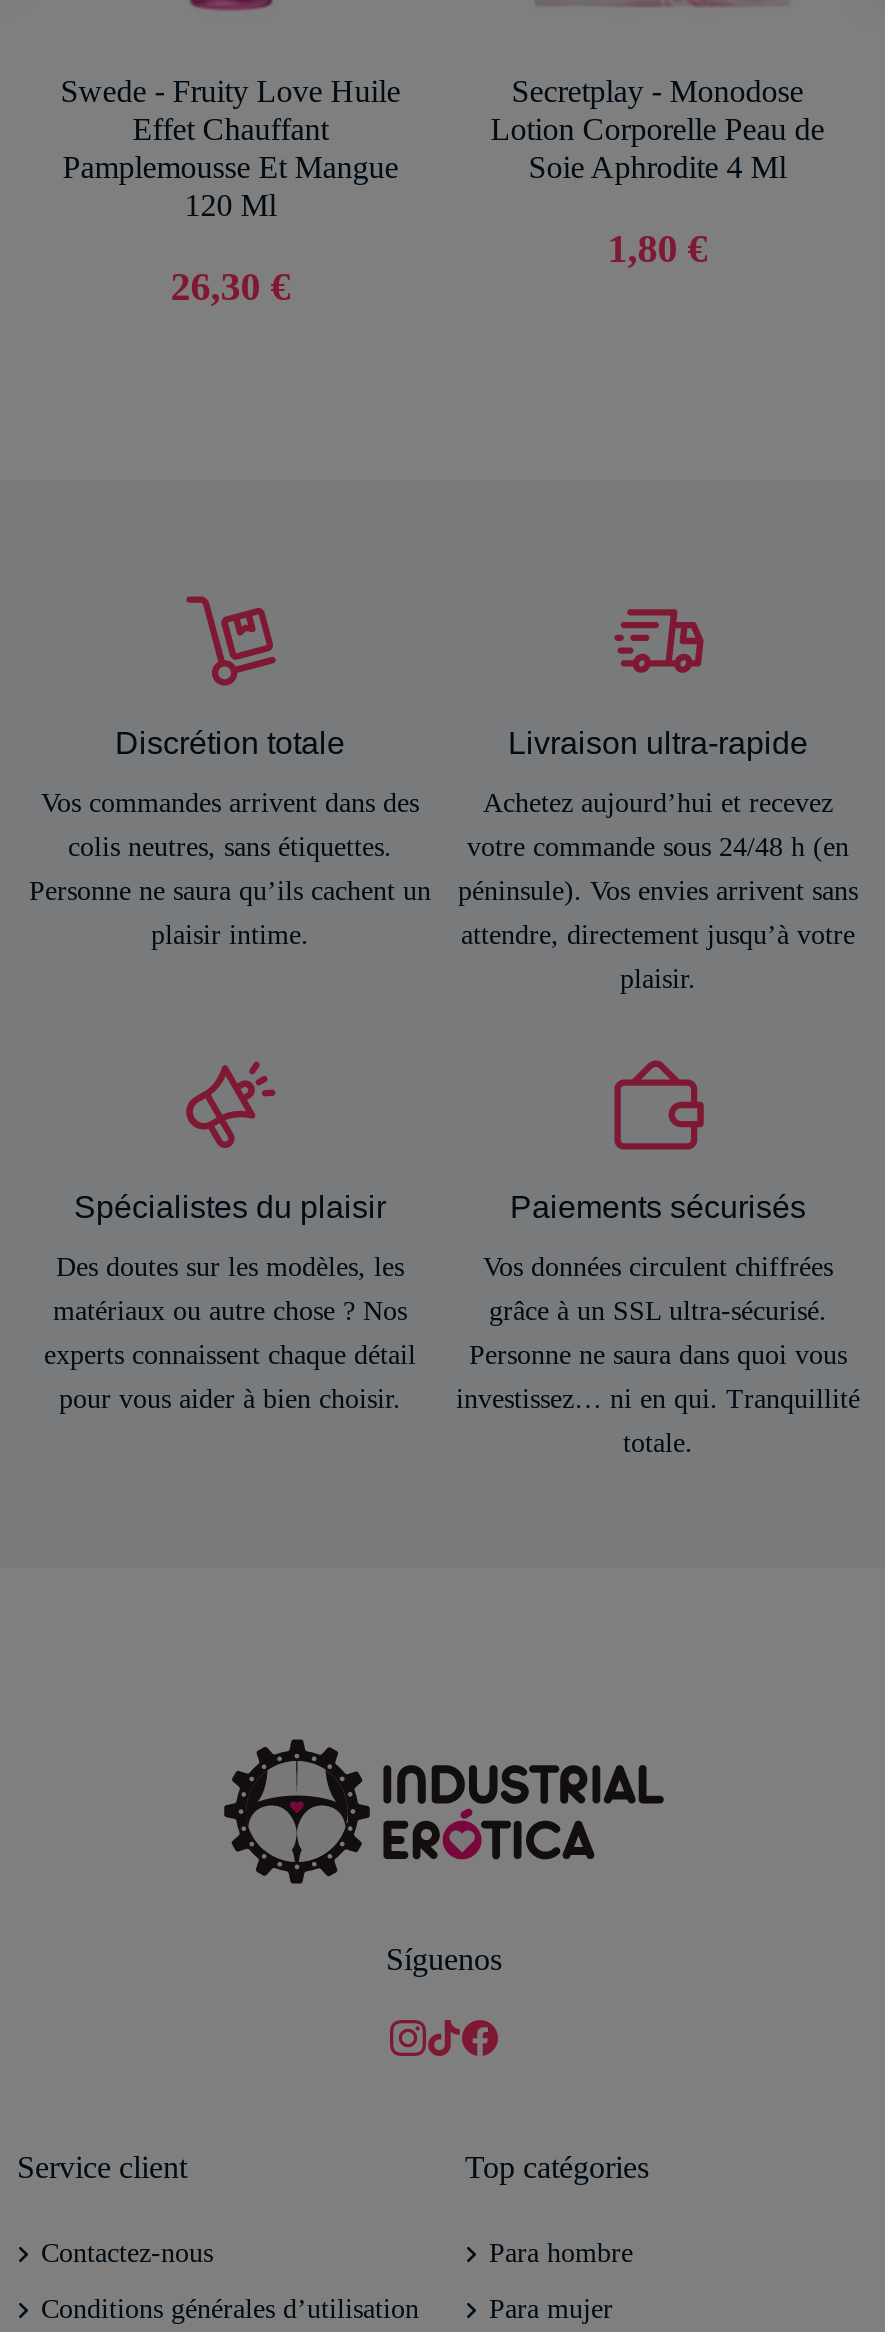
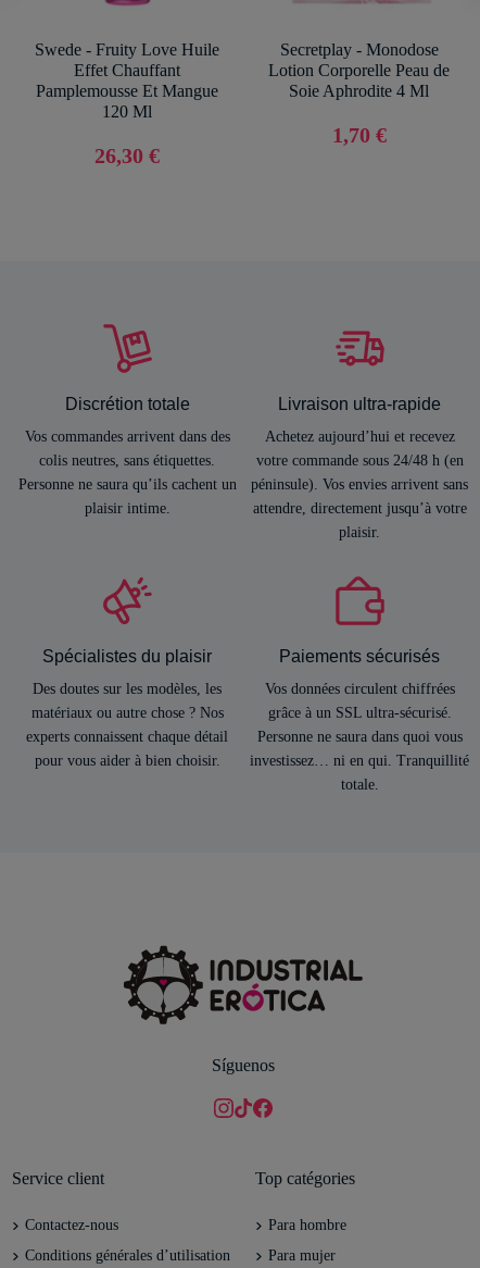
[608,226,708,270] 1,80 € -> [332,123,386,147] 1,70 €

